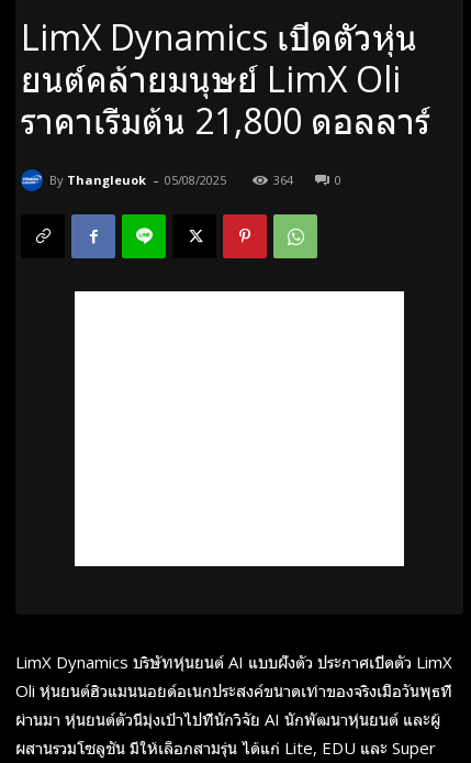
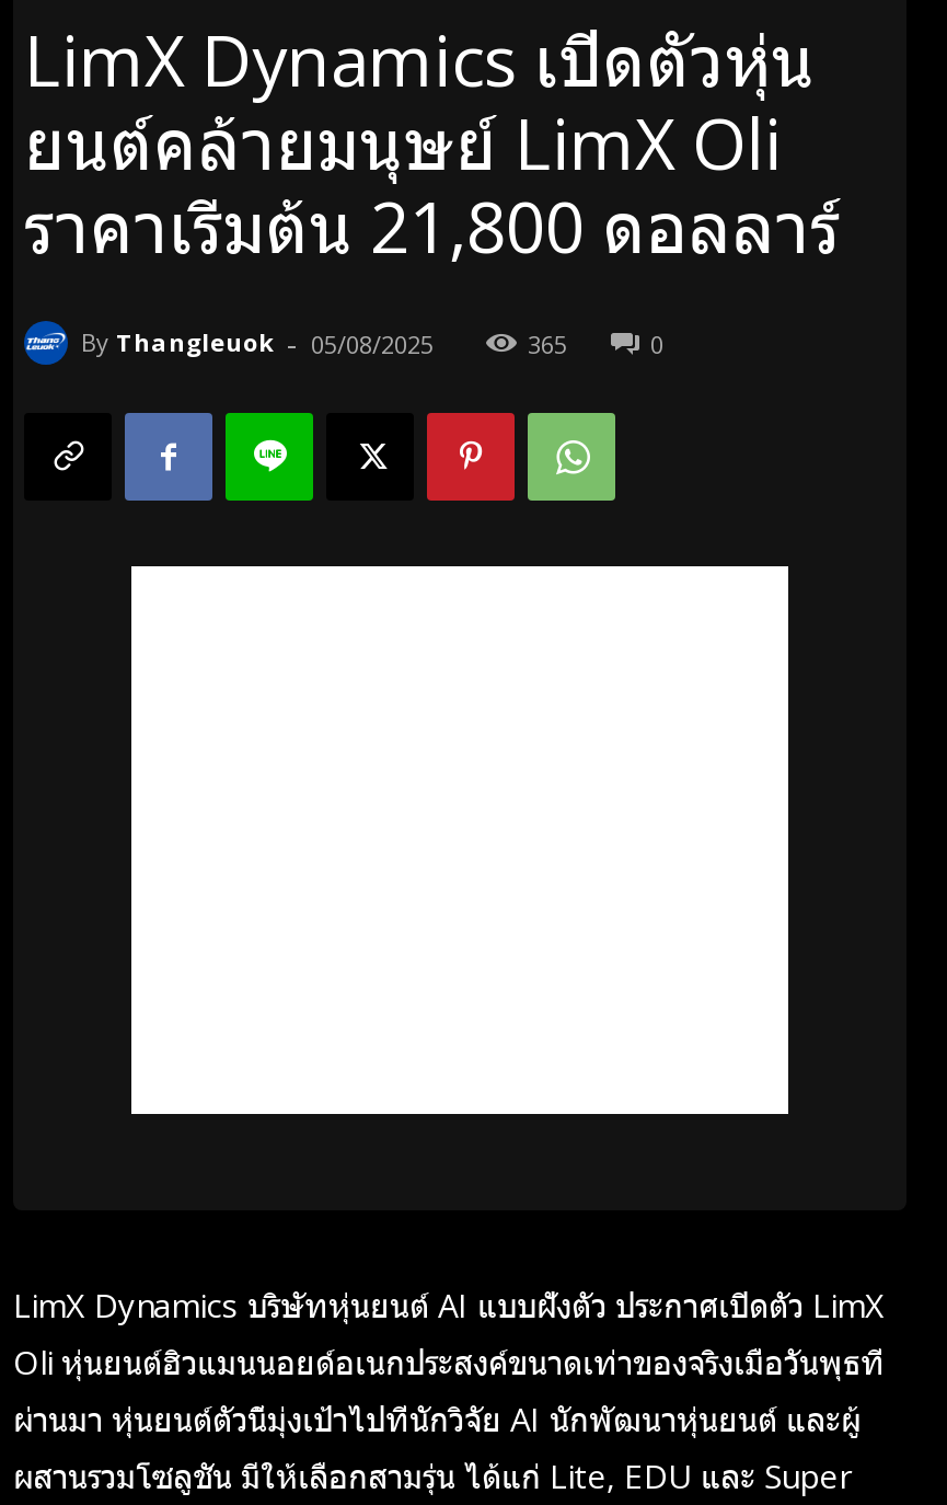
[273,172,293,188] 364 -> [528,327,567,360] 365

